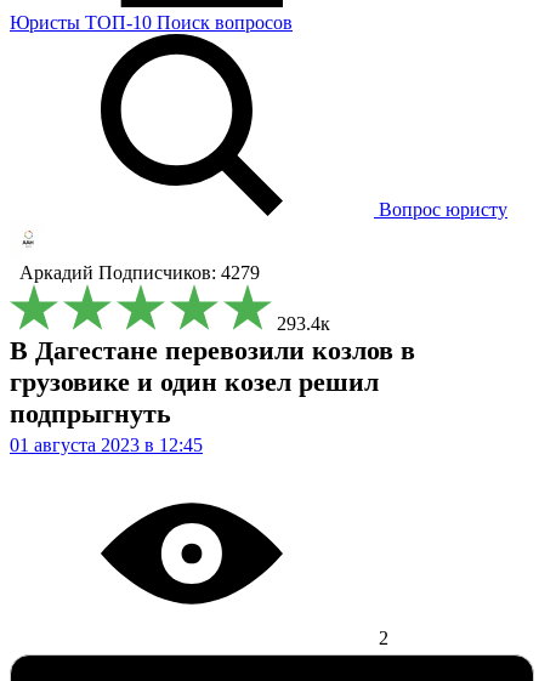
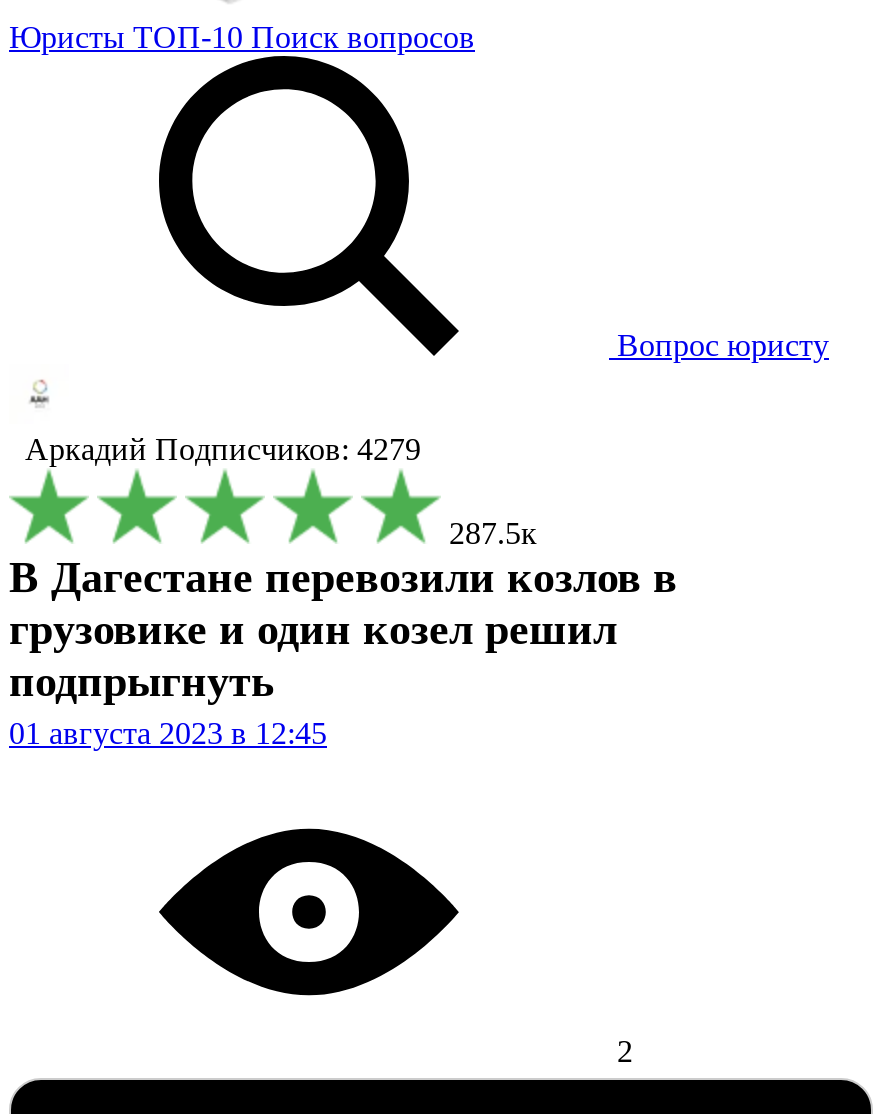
[277,313,330,334] 293.4к -> [449,516,537,550] 287.5к

